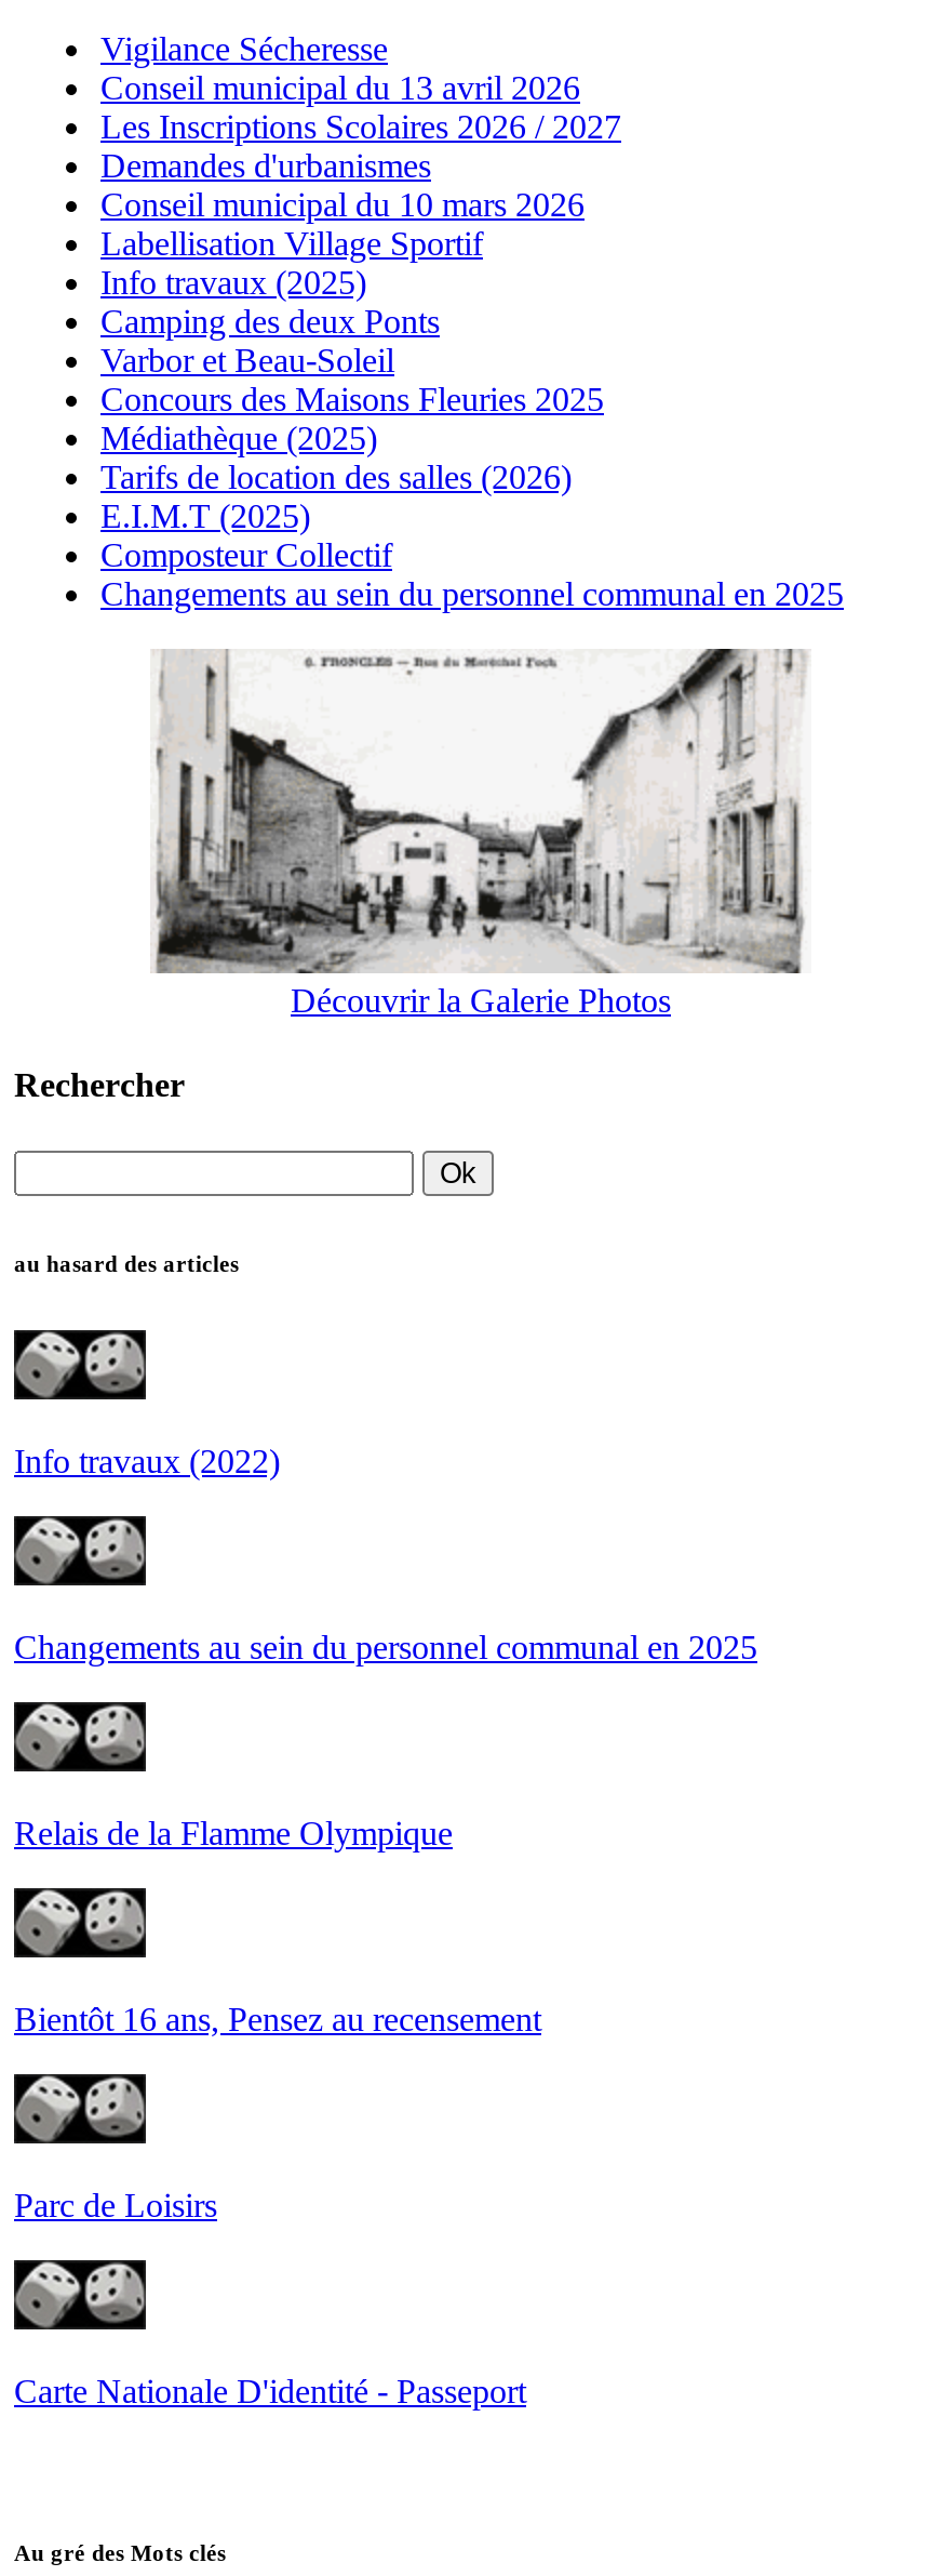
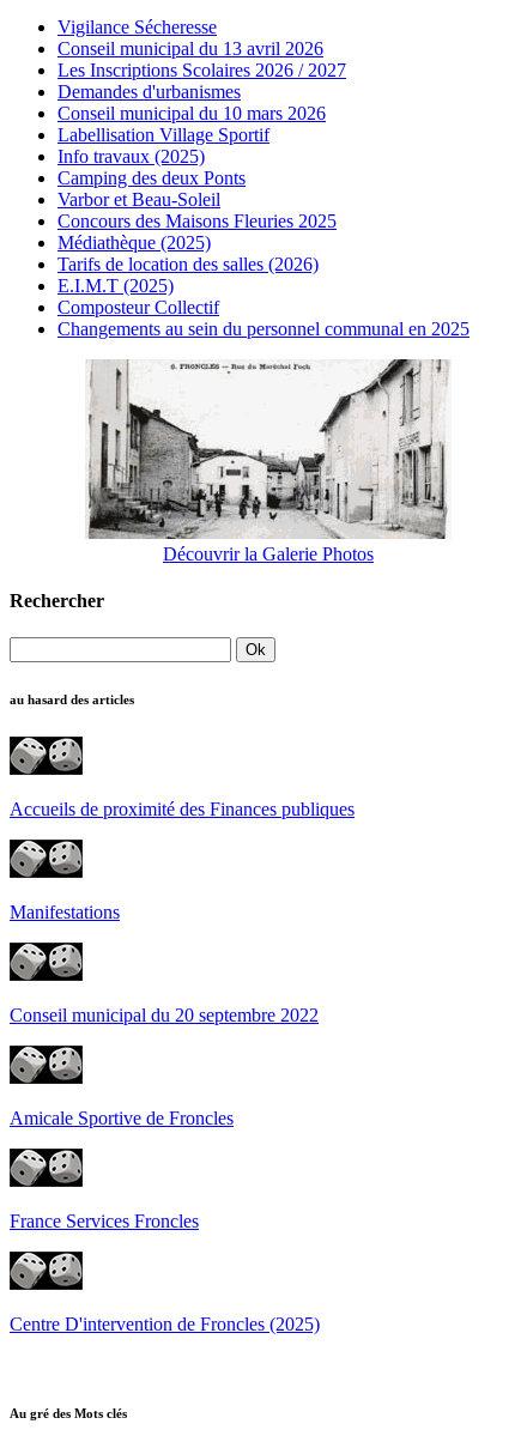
[14,1443,280,1479] Info travaux (2022) -> [10,799,355,819] Accueils de proximité des Finances publiques
[14,1629,757,1665] Changements au sein du personnel communal en 2025 -> [10,902,120,922] Manifestations
[14,1815,453,1851] Relais de la Flamme Olympique -> [10,1005,319,1025] Conseil municipal du 20 septembre 2022
[14,2001,541,2037] Bientôt 16 ans, Pensez au recensement -> [10,1108,234,1128] Amicale Sportive de Froncles
[14,2187,217,2223] Parc de Loisirs -> [10,1211,199,1231] France Services Froncles
[14,2373,526,2409] Carte Nationale D'identité - Passeport -> [10,1314,320,1334] Centre D'intervention de Froncles (2025)

